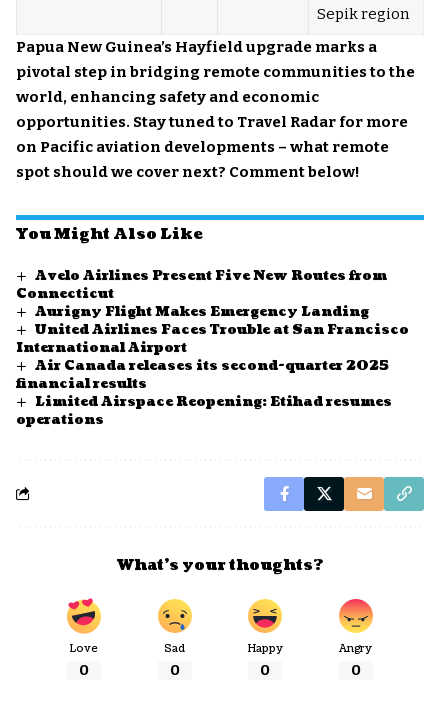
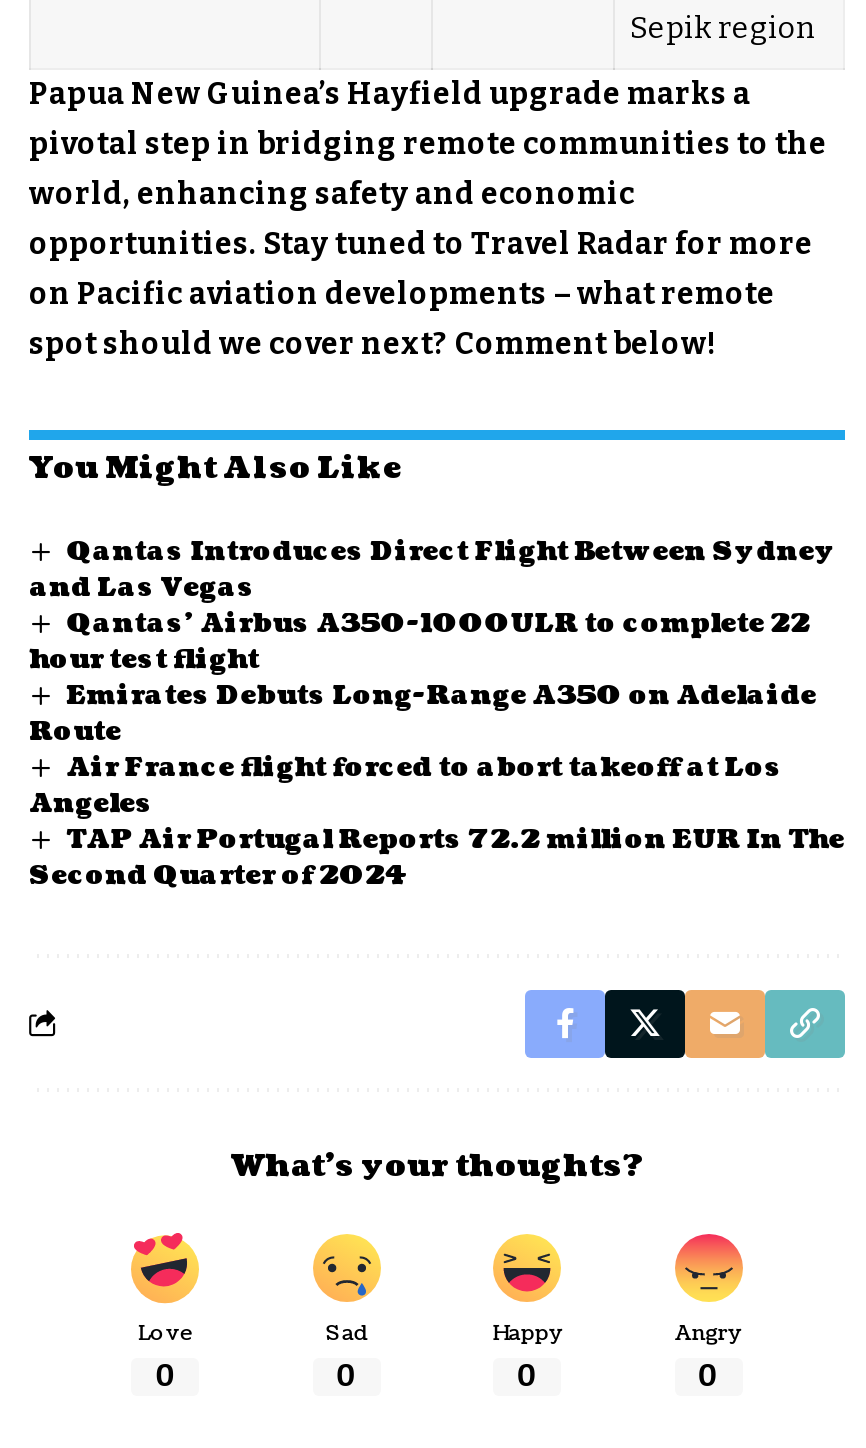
[16,267,409,429] Avelo Airlines Present Five New Routes from | Connecticut | Aurigny Flight Makes Emergency Landing | United Airlines Faces Trouble at San Francisco | International Airport | Air Canada releases its second-quarter 2025 | financial results | Limited Airspace Reopening: Etihad resumes | operations -> [29,534,844,895] Qantas Introduces Direct Flight Between Sydney | and Las Vegas | Qantas’ Airbus A350-1000ULR to complete 22 | hour test flight | Emirates Debuts Long-Range A350 on Adelaide | Route | Air France flight forced to abort takeoff at Los | Angeles | TAP Air Portugal Reports 72.2 million EUR In The | Second Quarter of 2024

